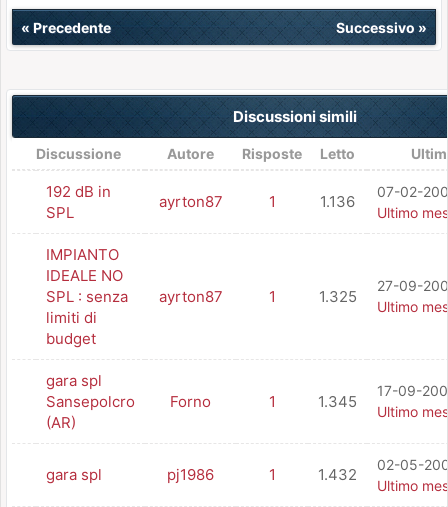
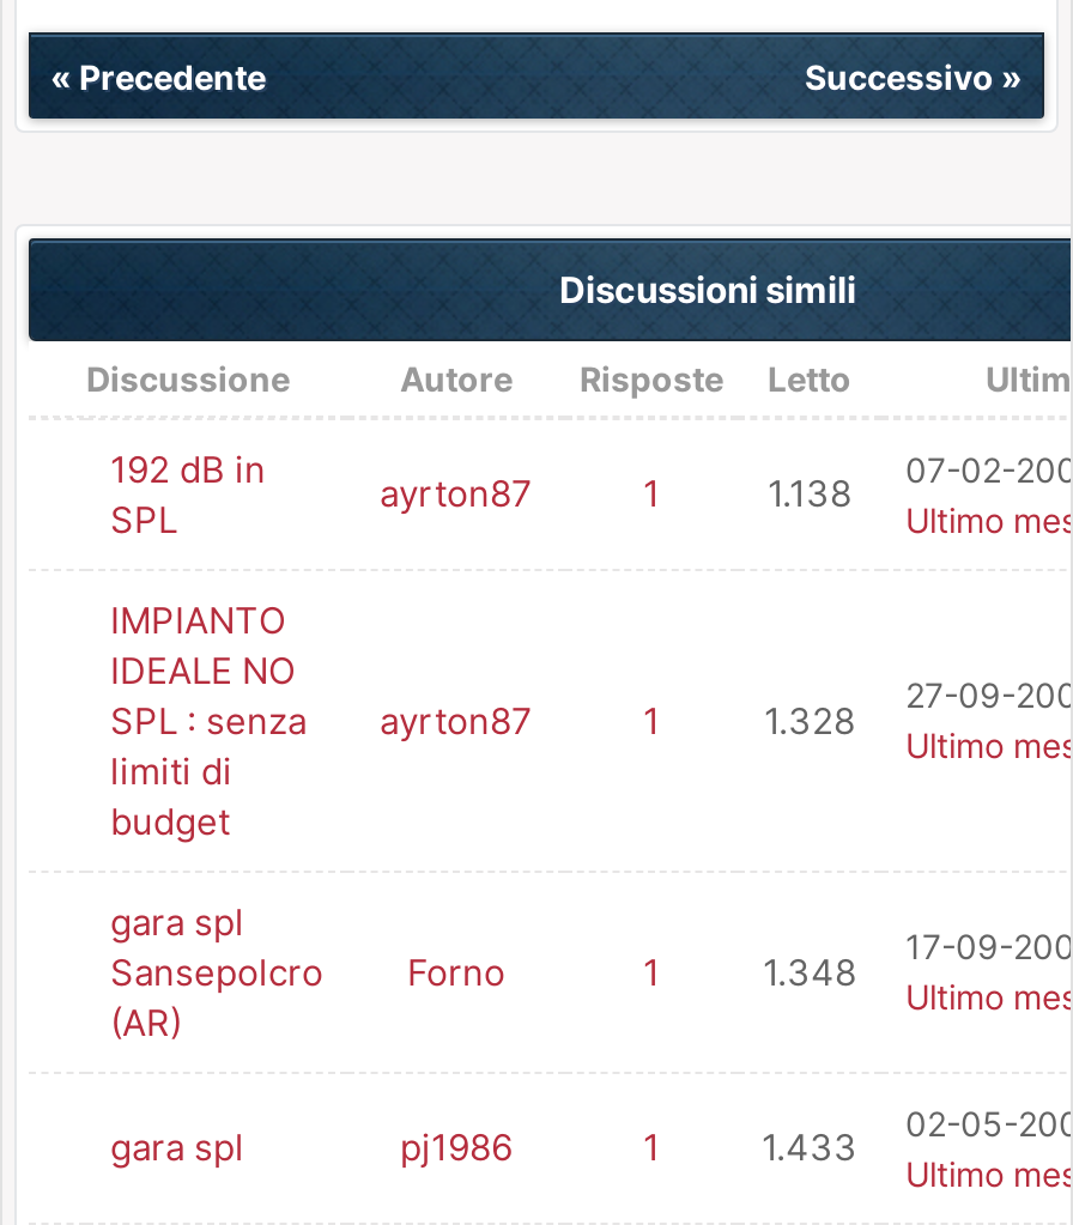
[320,192,355,211] 1.136 -> [768,471,851,516] 1.138
[318,287,356,306] 1.325 -> [764,698,855,744] 1.328
[318,392,357,411] 1.345 -> [763,950,856,995] 1.348
[318,465,357,484] 1.432 -> [762,1124,857,1170] 1.433

